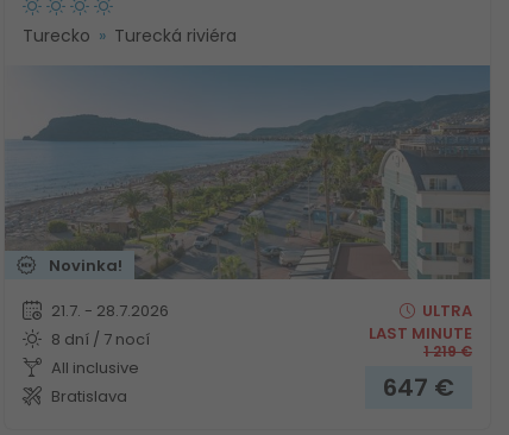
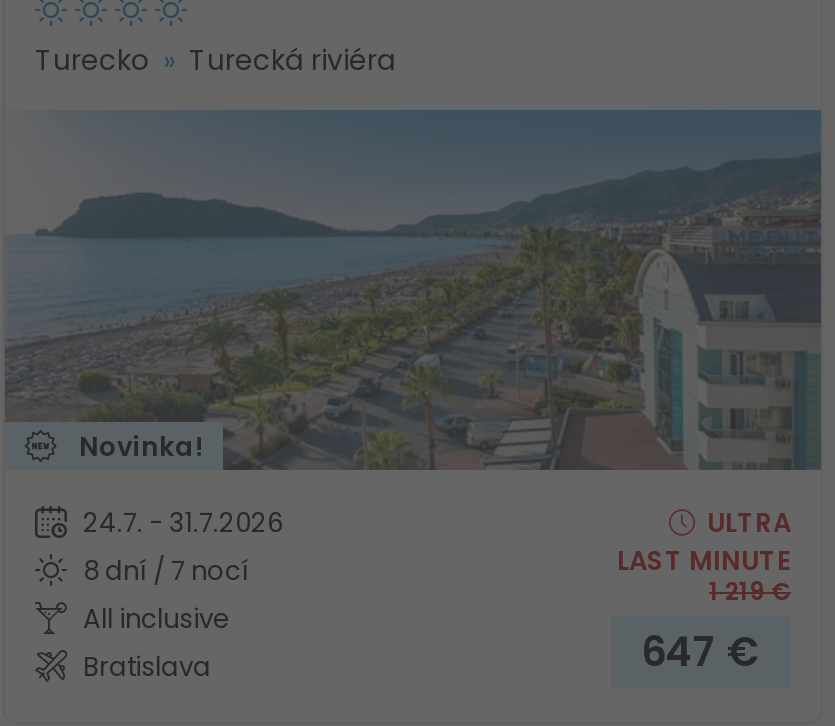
[48,300,169,322] 21.7. - 28.7.2026 -> [77,504,283,542] 24.7. - 31.7.2026

